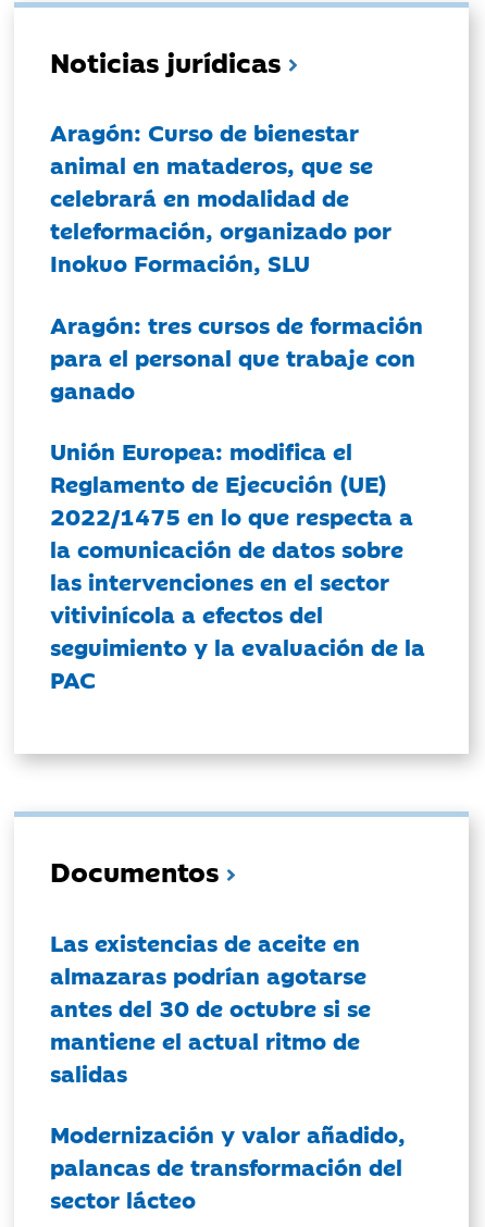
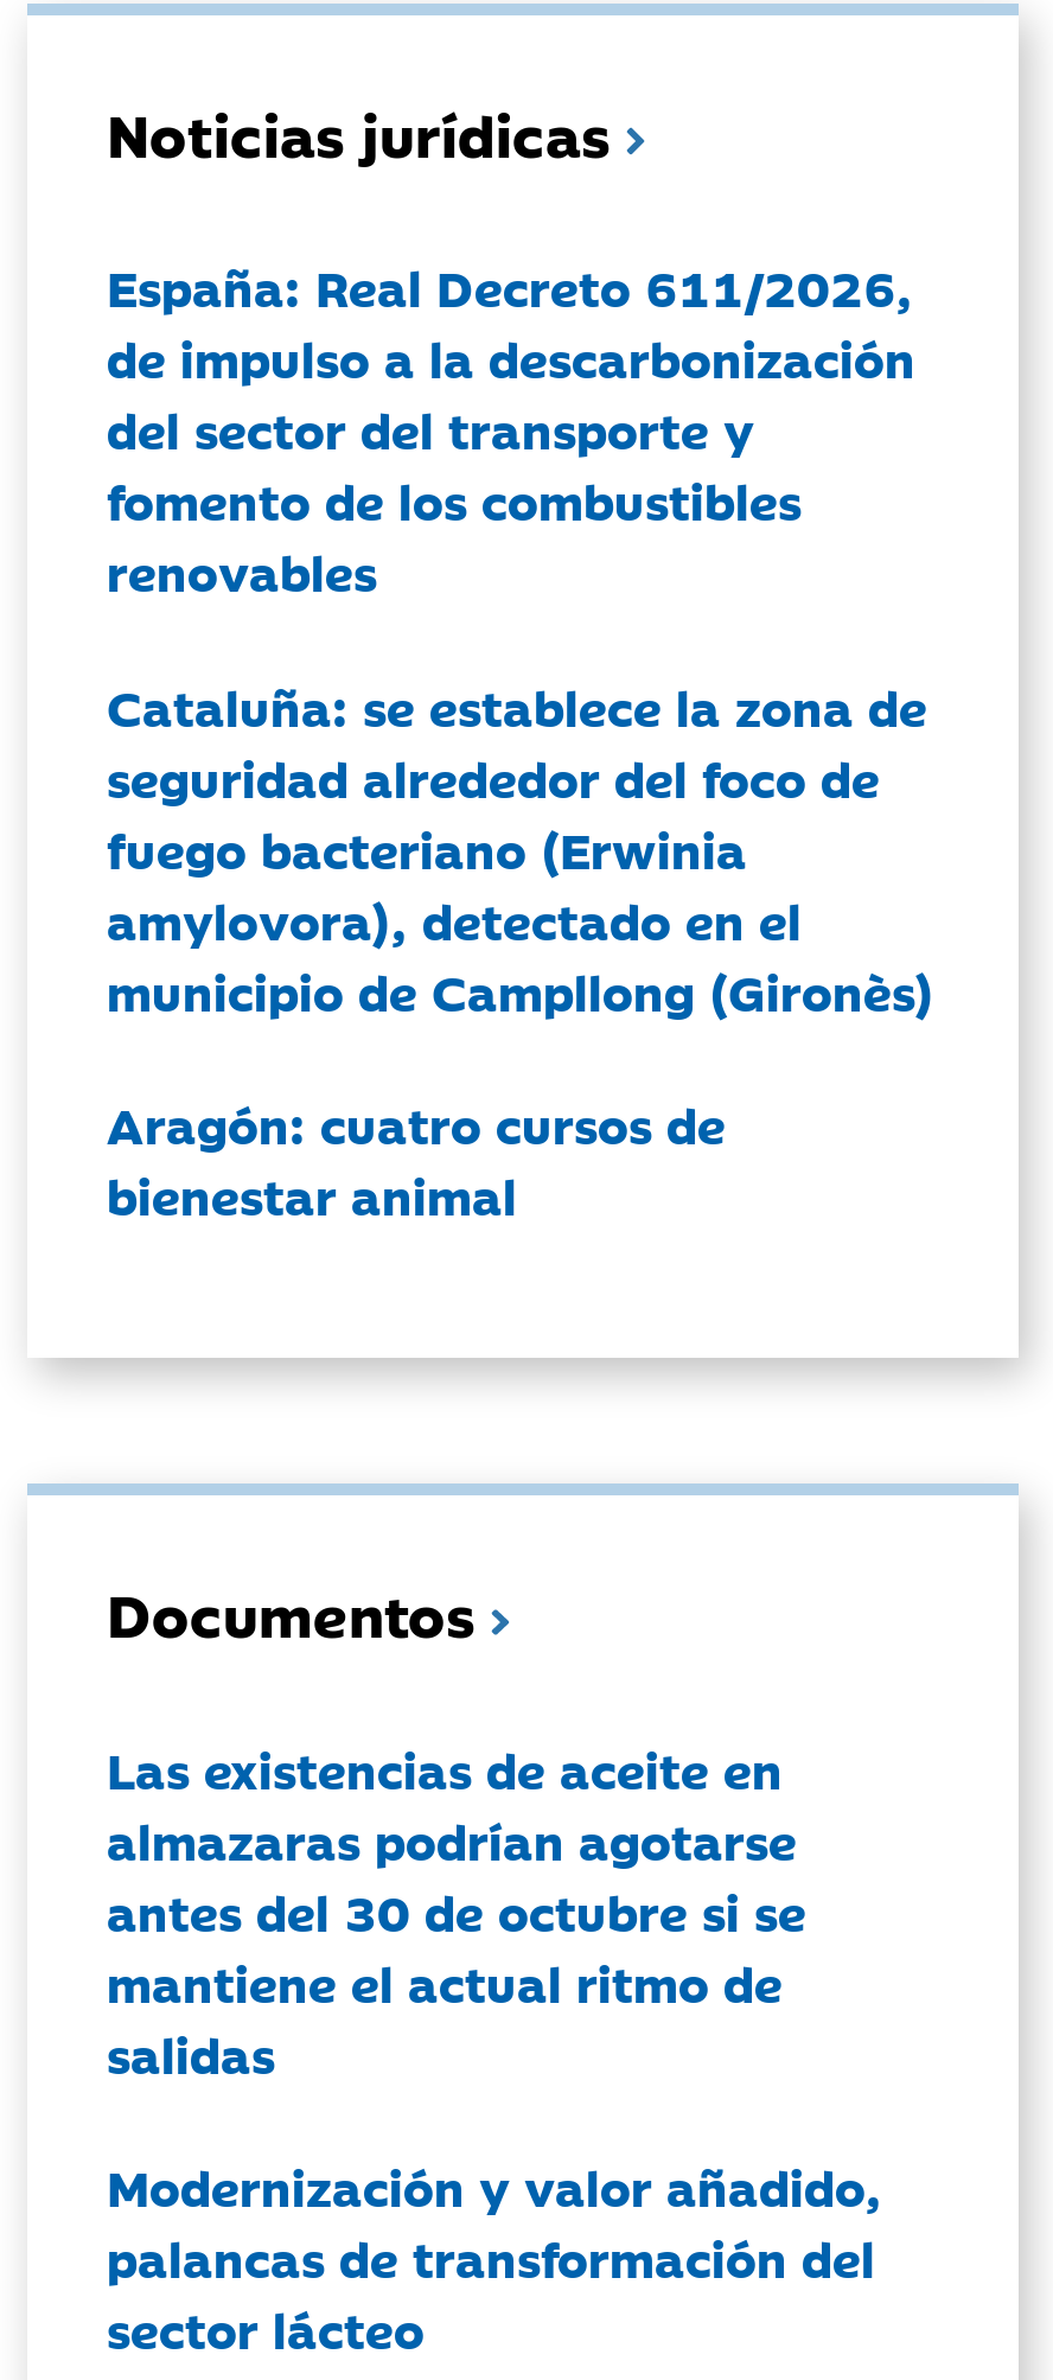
[50,116,392,279] Aragón: Curso de bienestar | animal en mataderos, que se | celebrará en modalidad de | teleformación, organizado por | Inokuo Formación, SLU -> [106,251,915,606] España: Real Decreto 611/2026, | de impulso a la descarbonización | del sector del transporte y | fomento de los combustibles | renovables
[50,308,423,406] Aragón: tres cursos de formación | para el personal que trabaje con | ganado -> [106,670,934,1025] Cataluña: se establece la zona de | seguridad alrededor del foco de | fuego bacteriano (Erwinia | amylovora), detectado en el | municipio de Campllong (Gironès)
[50,435,426,696] Unión Europea: modifica el | Reglamento de Ejecución (UE) | 2022/1475 en lo que respecta a | la comunicación de datos sobre | las intervenciones en el sector | vitivinícola a efectos del | seguimiento y la evaluación de la | PAC -> [106,1089,725,1231] Aragón: cuatro cursos de | bienestar animal

